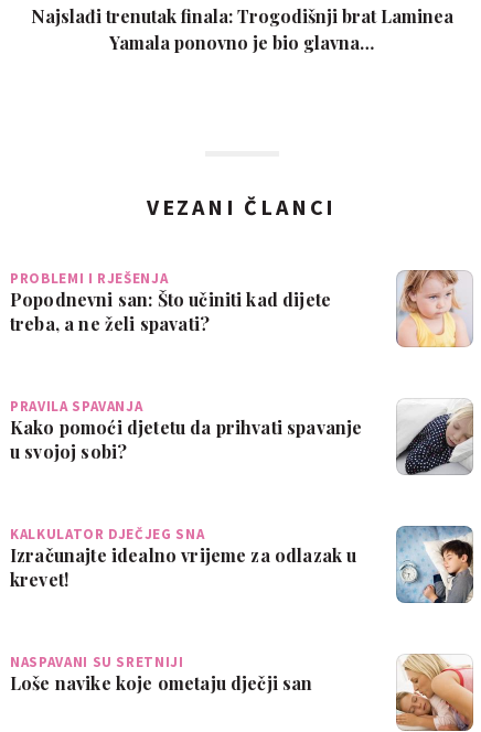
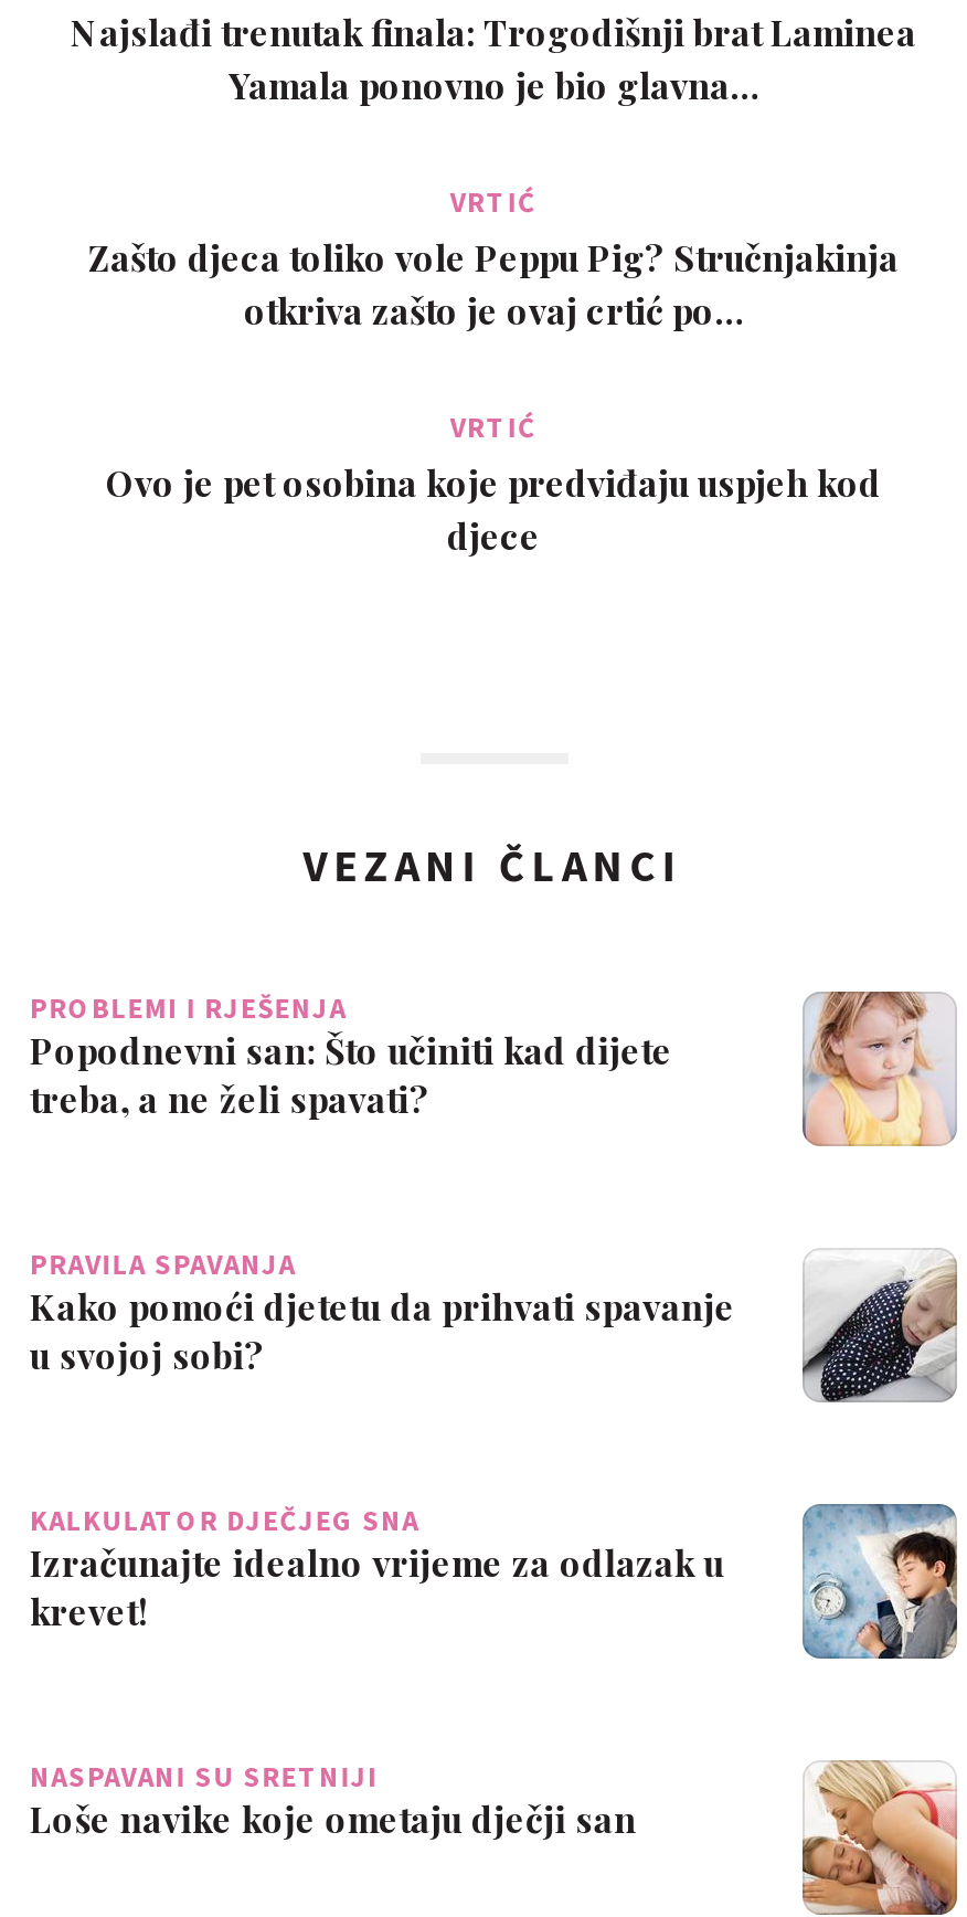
none -> [88,183,899,558] VRTIĆ | Zašto djeca toliko vole Peppu Pig? Stručnjakinja | otkriva zašto je ovaj crtić po… | VRTIĆ | Ovo je pet osobina koje predviđaju uspjeh kod | djece

